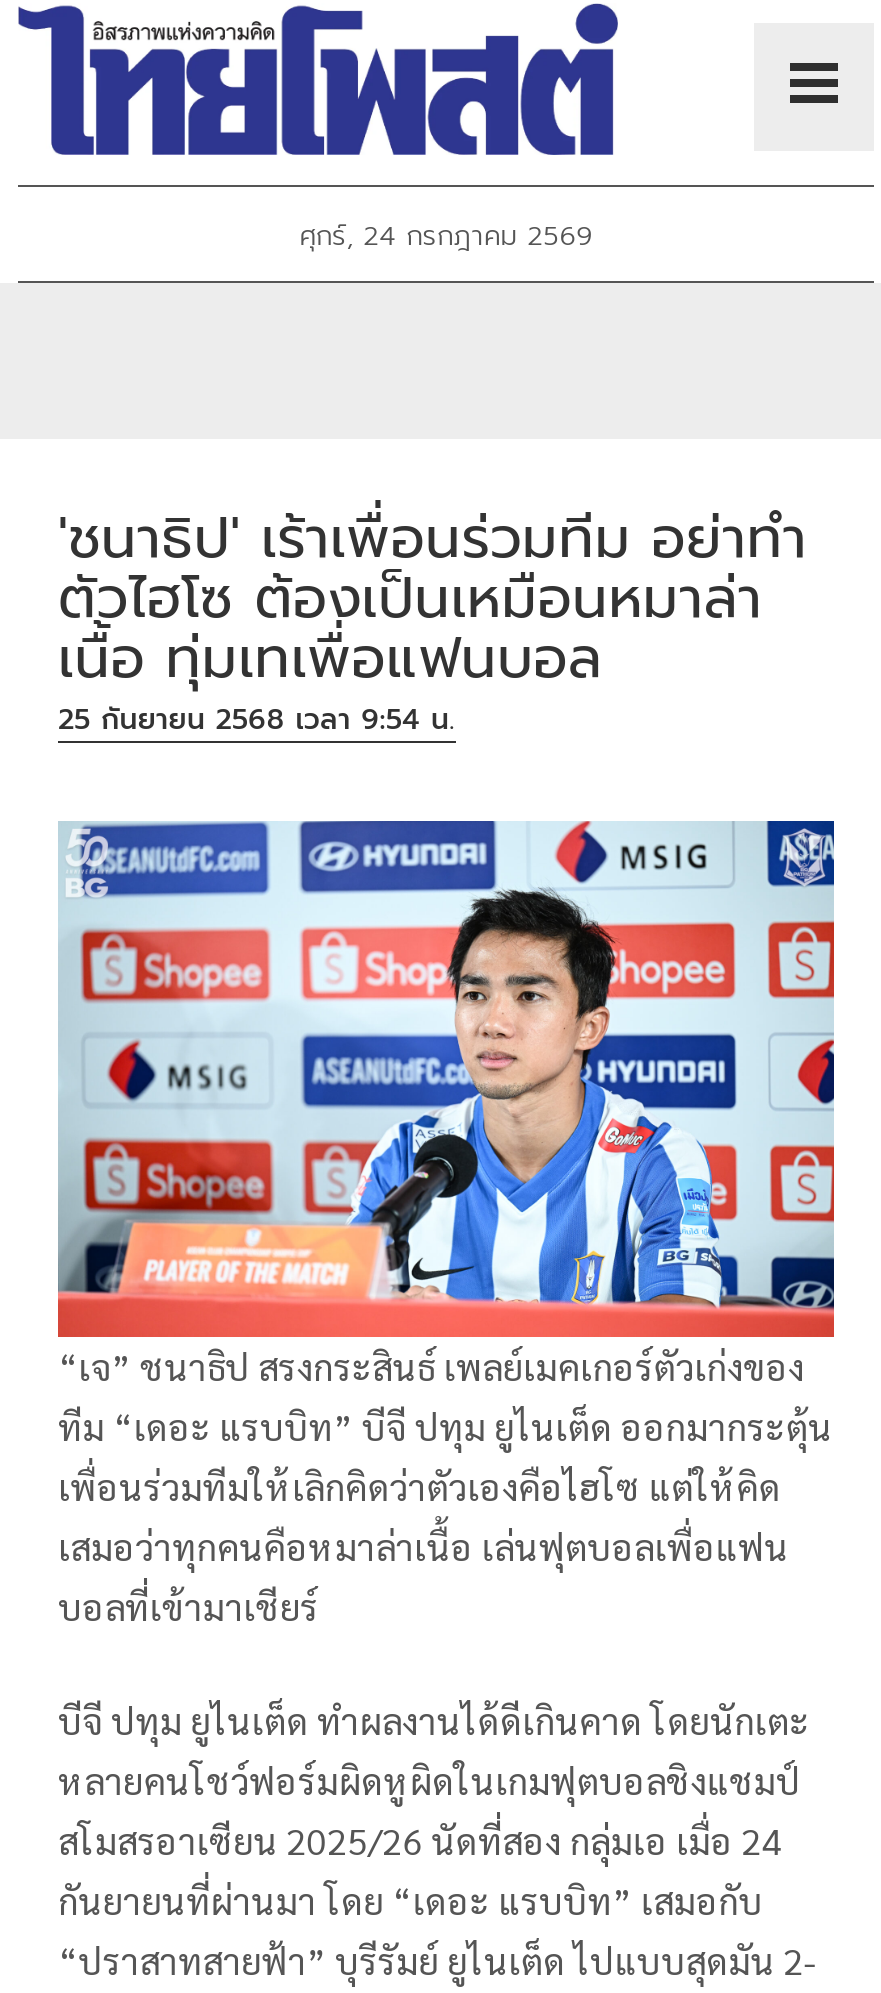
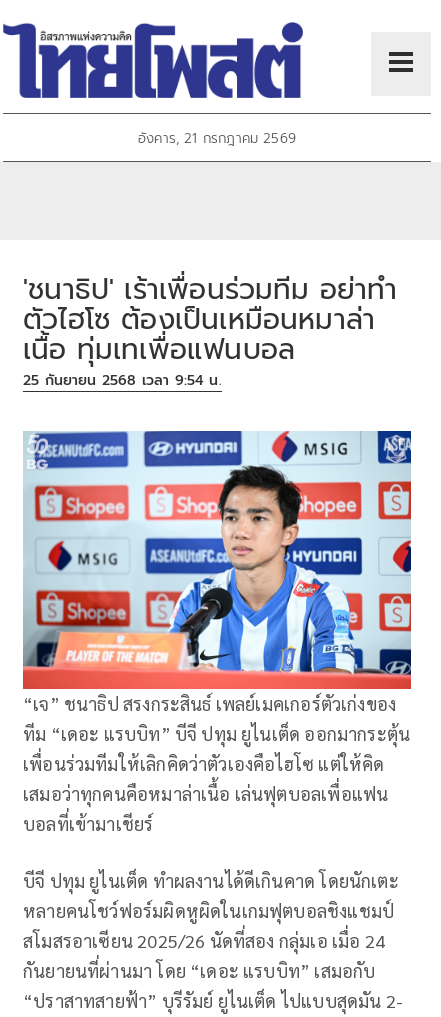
[299,216,593,258] ศุกร์, 24 กรกฎาคม 2569 -> [138,128,296,149] อังคาร, 21 กรกฎาคม 2569

